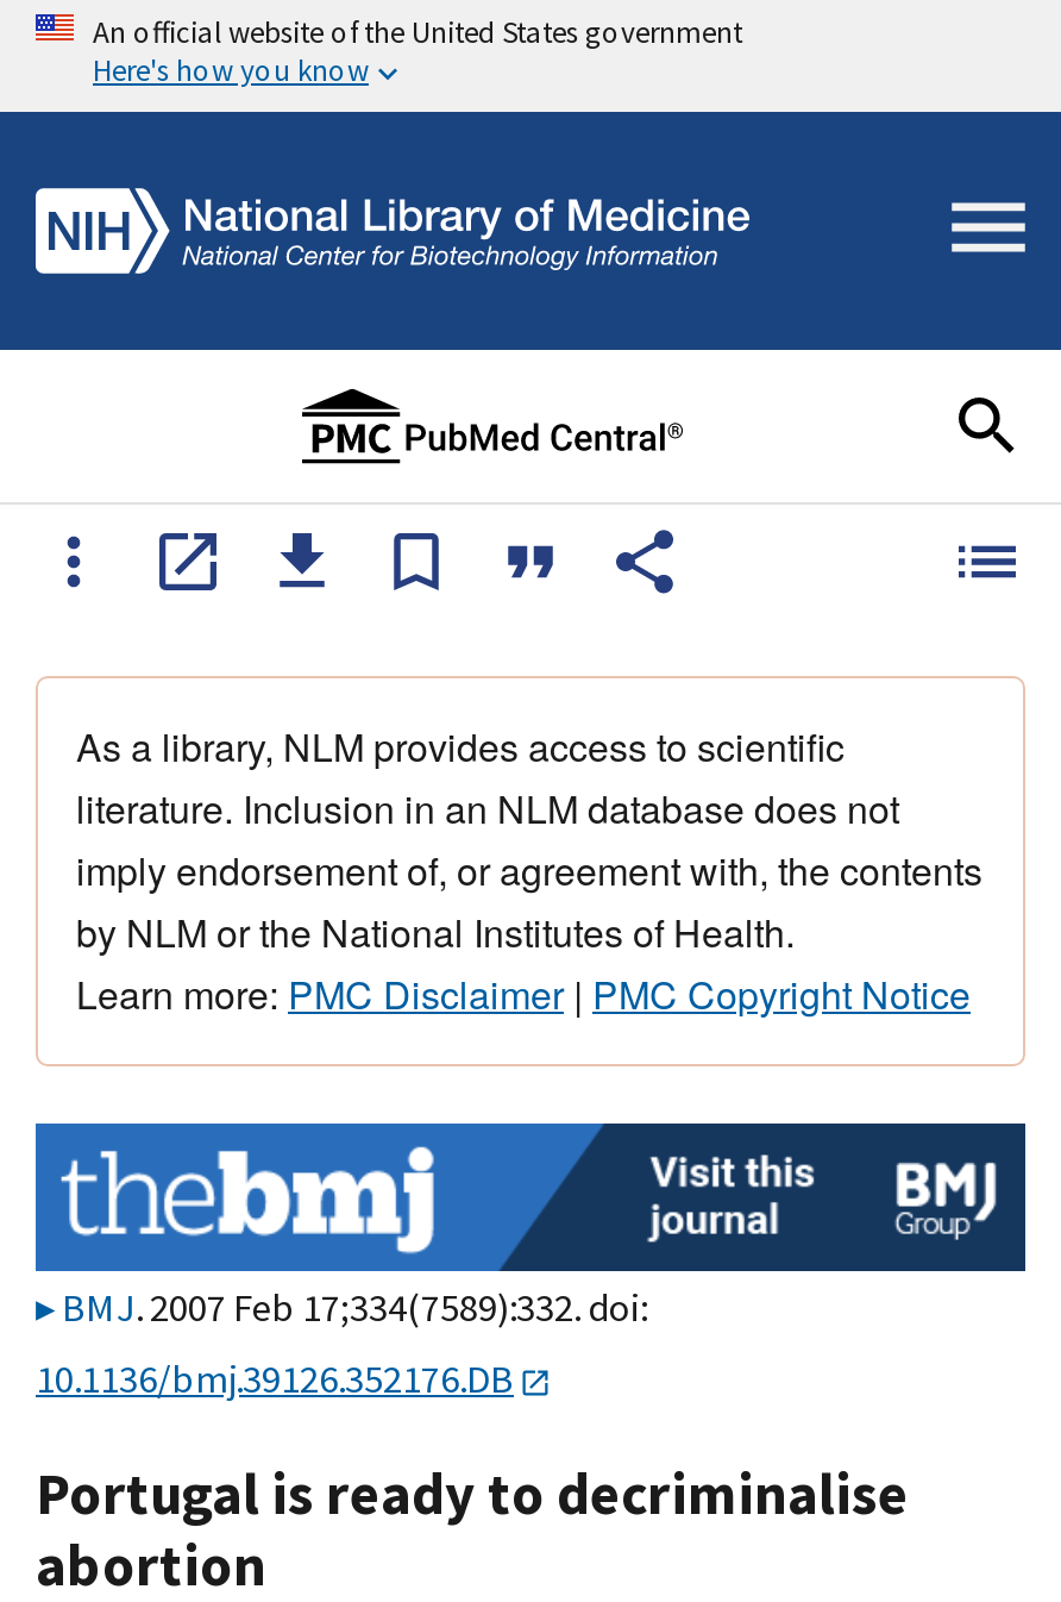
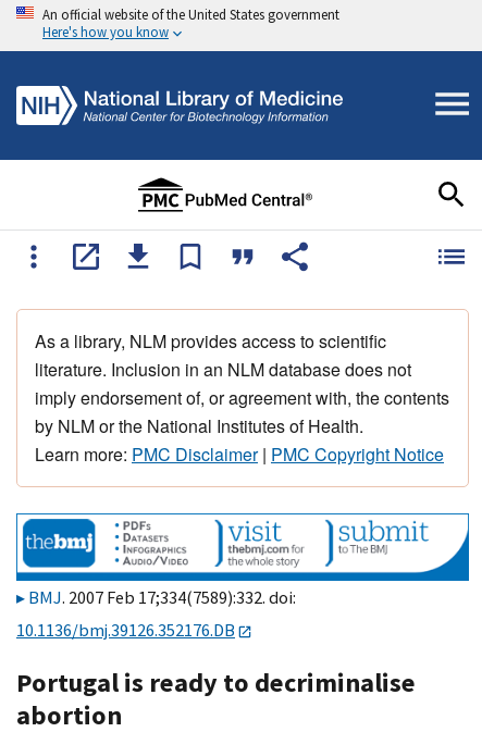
[36,1121,1028,1271] [image] -> [16,512,470,581] [image]

